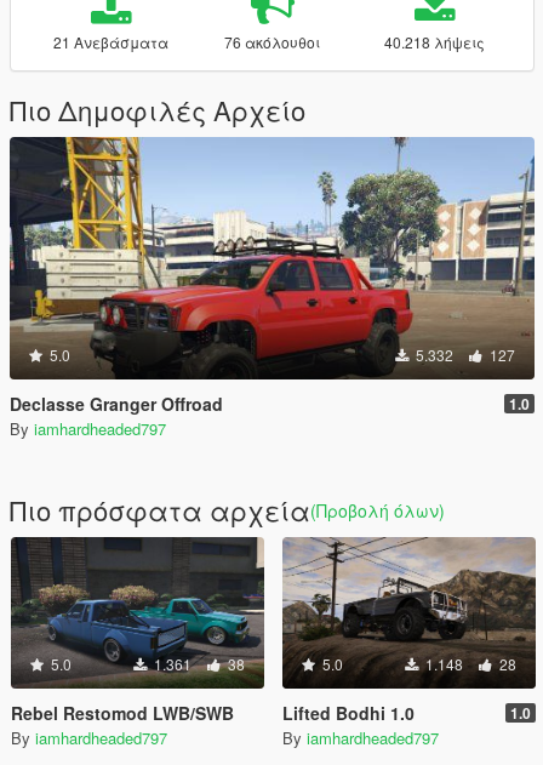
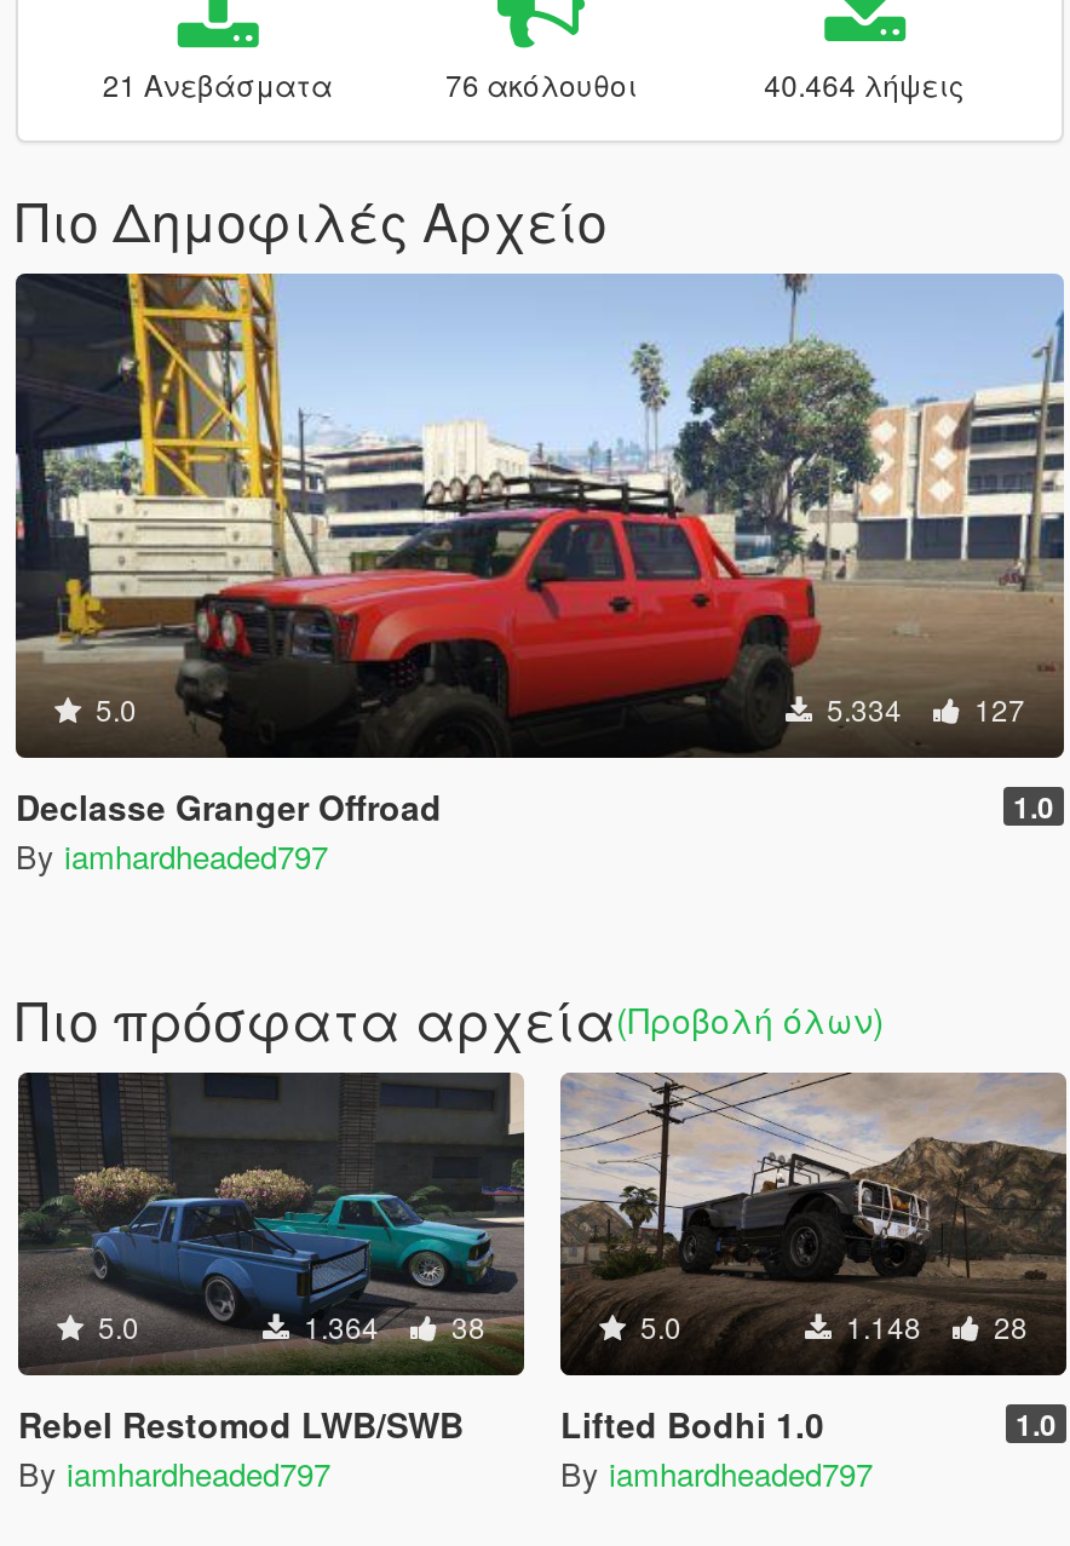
[384,32,485,52] 40.218 λήψεις -> [764,63,965,104] 40.464 λήψεις
[412,344,515,365] 5.332 127 -> [819,688,1025,729] 5.334 127
[150,653,245,674] 1.361 38 -> [297,1305,485,1346] 1.364 38

